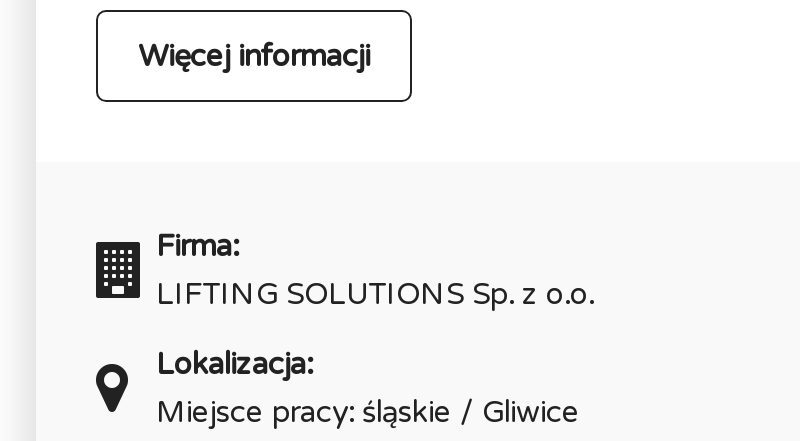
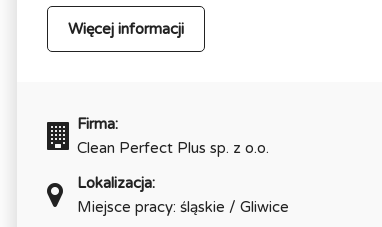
[156,276,594,312] LIFTING SOLUTIONS Sp. z o.o. -> [77,139,269,157] Clean Perfect Plus sp. z o.o.

